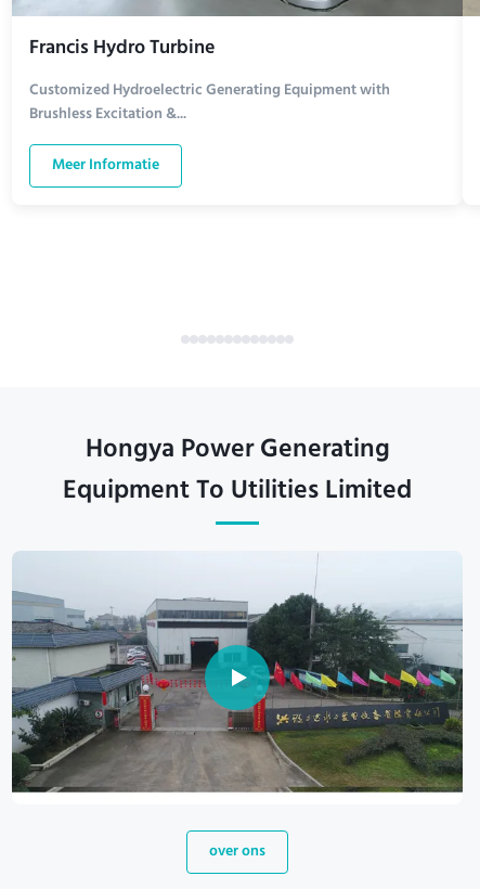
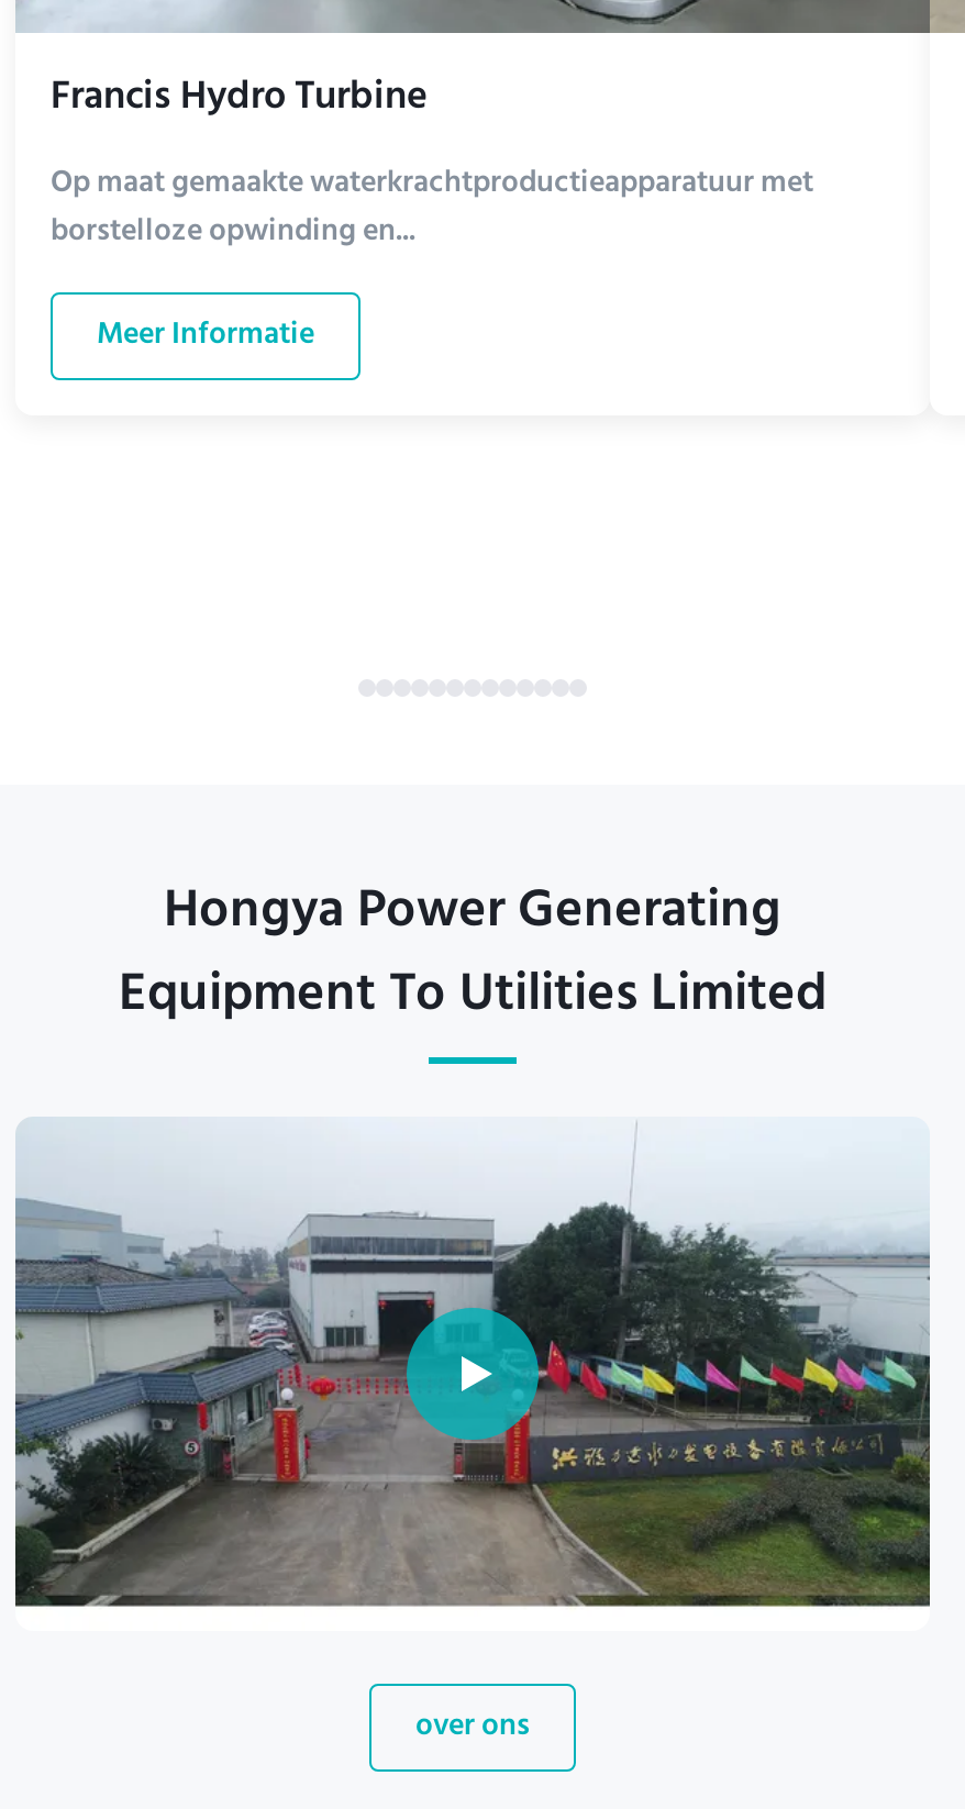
[29,76,390,130] Customized Hydroelectric Generating Equipment with | Brushless Excitation &... -> [51,154,813,264] Op maat gemaakte waterkrachtproductieapparatuur met | borstelloze opwinding en...

